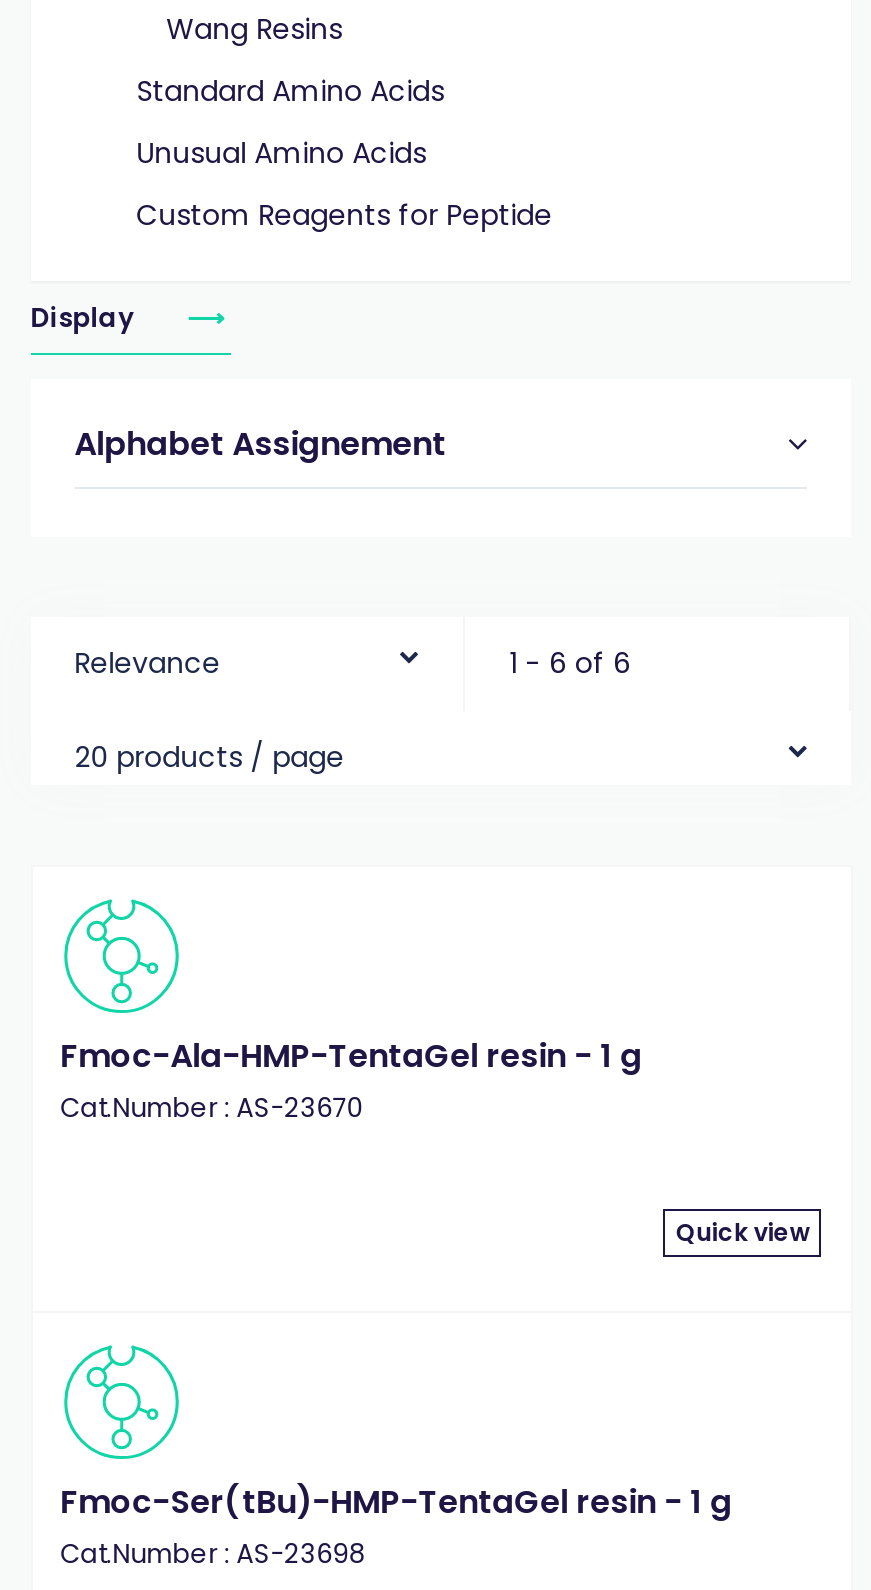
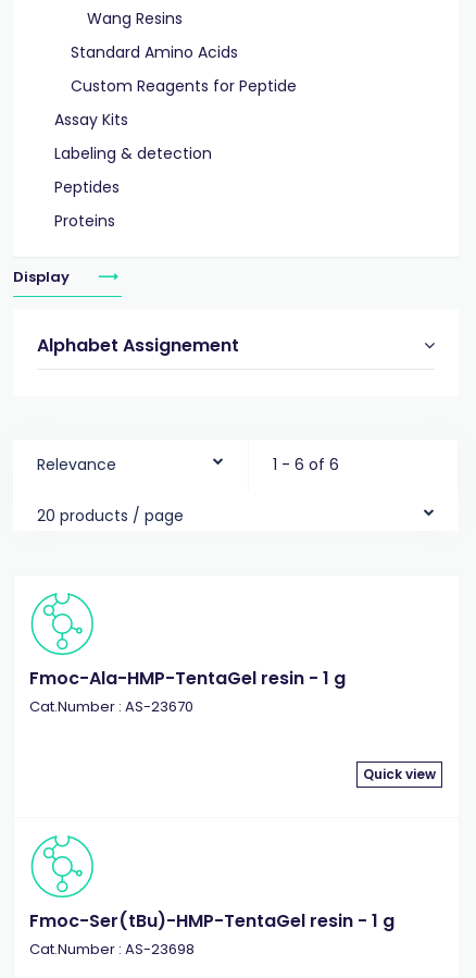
[136,133,426,173] Unusual Amino Acids -> none
moved [136,195,552,235] -> [70,75,296,97]: Custom Reagents for Peptide
none -> [54,109,212,232] Assay Kits | Labeling & detection | Peptides | Proteins

